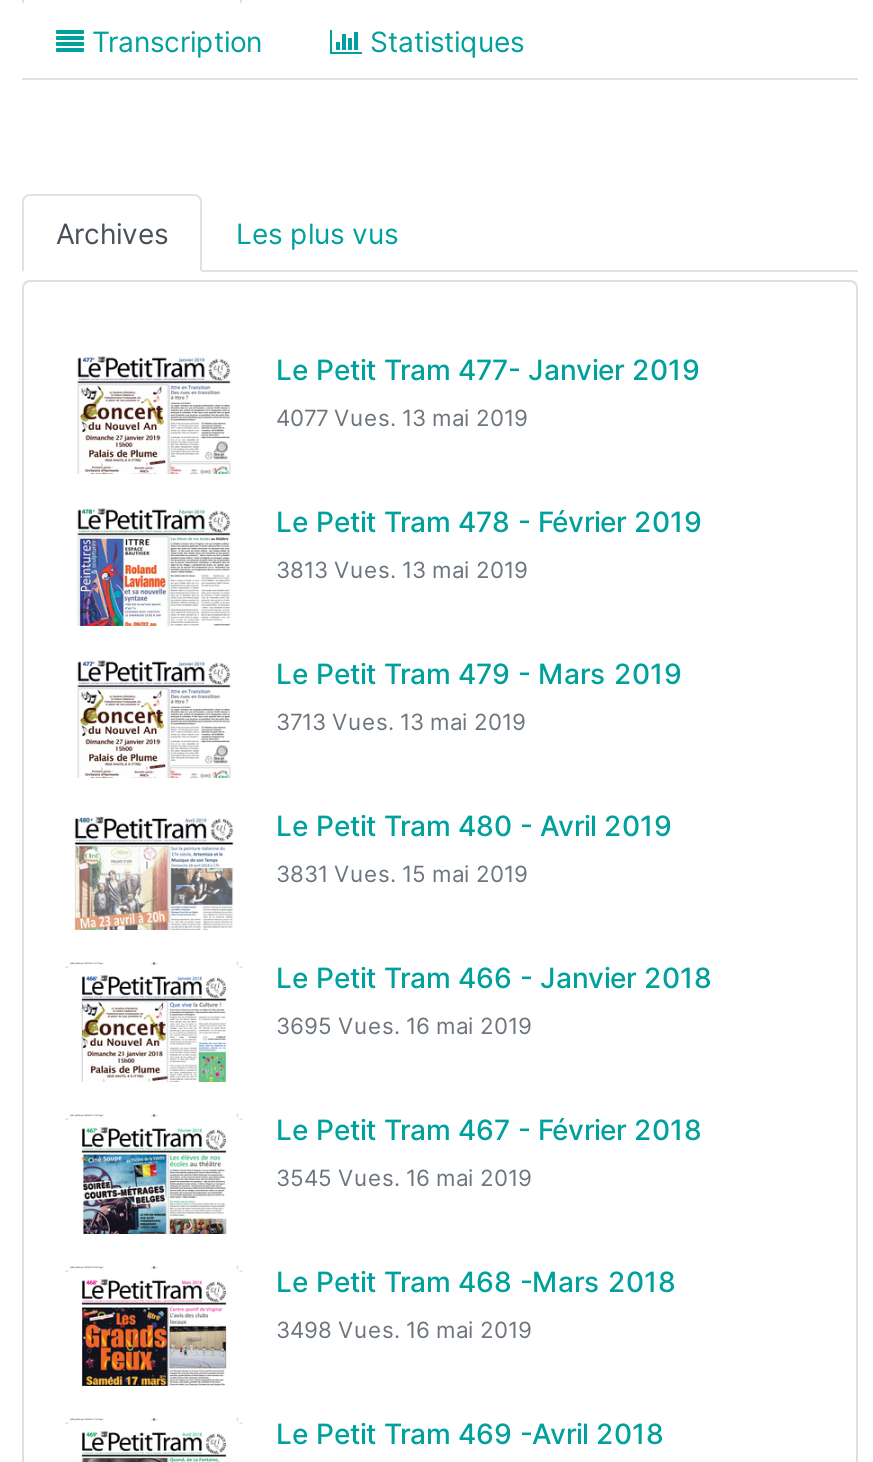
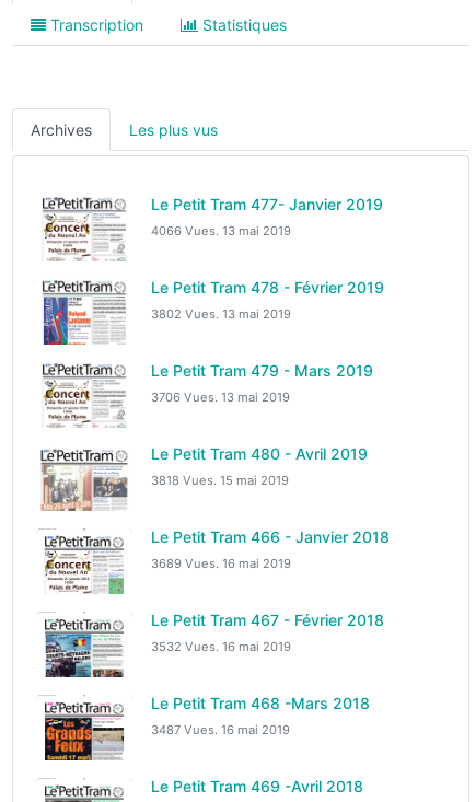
[276,403,528,431] 4077 Vues. 13 mai 2019 -> [151,223,291,238] 4066 Vues. 13 mai 2019
[276,555,528,583] 3813 Vues. 13 mai 2019 -> [151,306,291,321] 3802 Vues. 13 mai 2019
[276,707,526,735] 3713 Vues. 13 mai 2019 -> [151,389,290,404] 3706 Vues. 13 mai 2019
[276,859,528,887] 3831 Vues. 15 mai 2019 -> [151,472,289,487] 3818 Vues. 15 mai 2019
[276,1011,532,1039] 3695 Vues. 16 mai 2019 -> [151,555,291,571] 3689 Vues. 16 mai 2019
[276,1163,532,1191] 3545 Vues. 16 mai 2019 -> [151,638,291,654] 3532 Vues. 16 mai 2019
[276,1315,532,1343] 3498 Vues. 16 mai 2019 -> [151,722,290,737] 3487 Vues. 16 mai 2019

